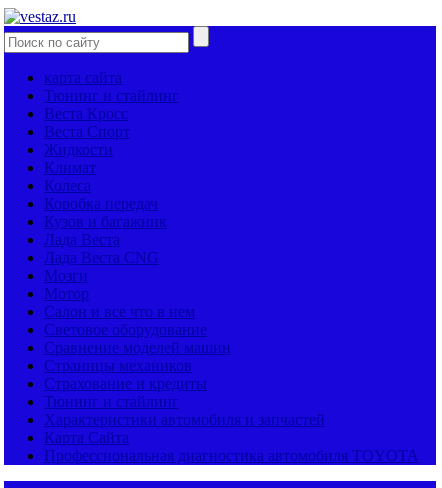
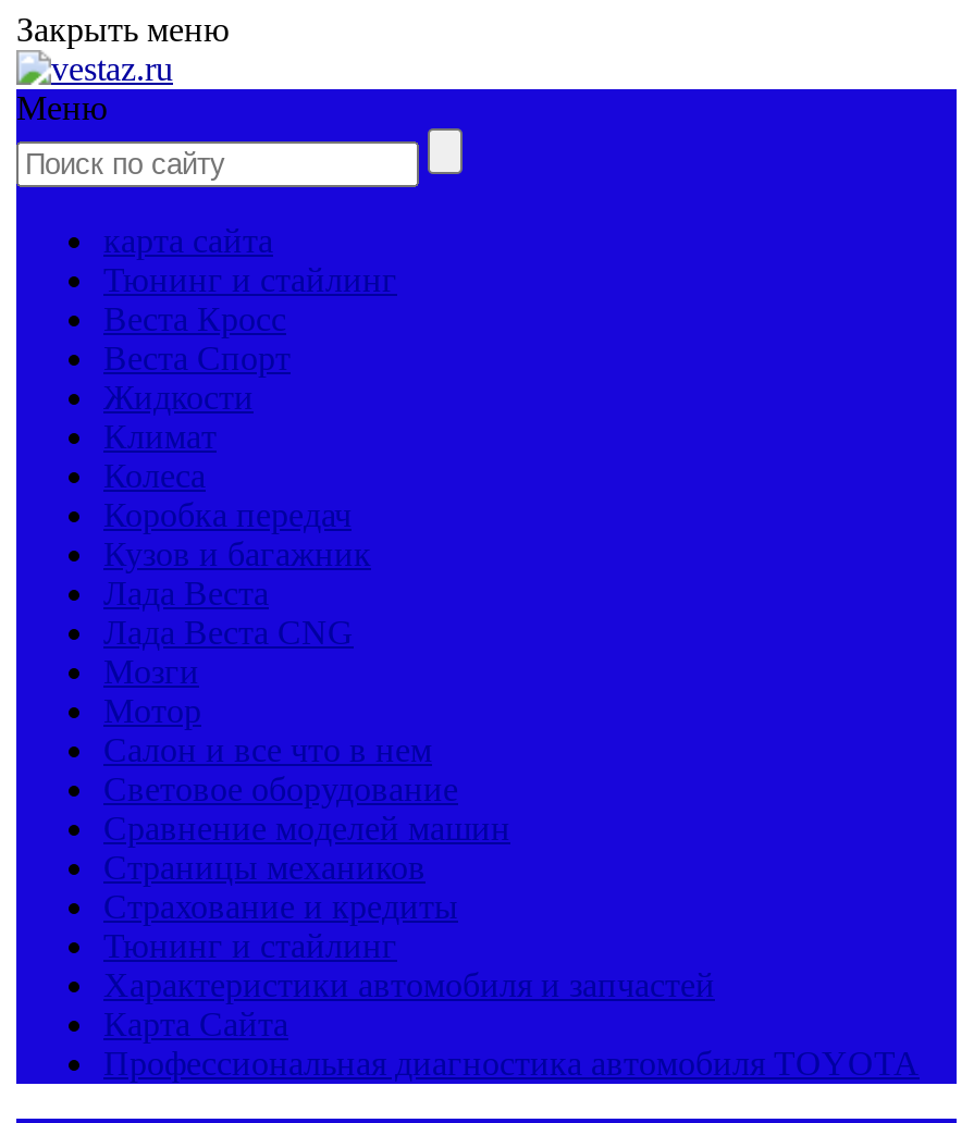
none -> [16,11,230,126] Закрыть меню | Меню

